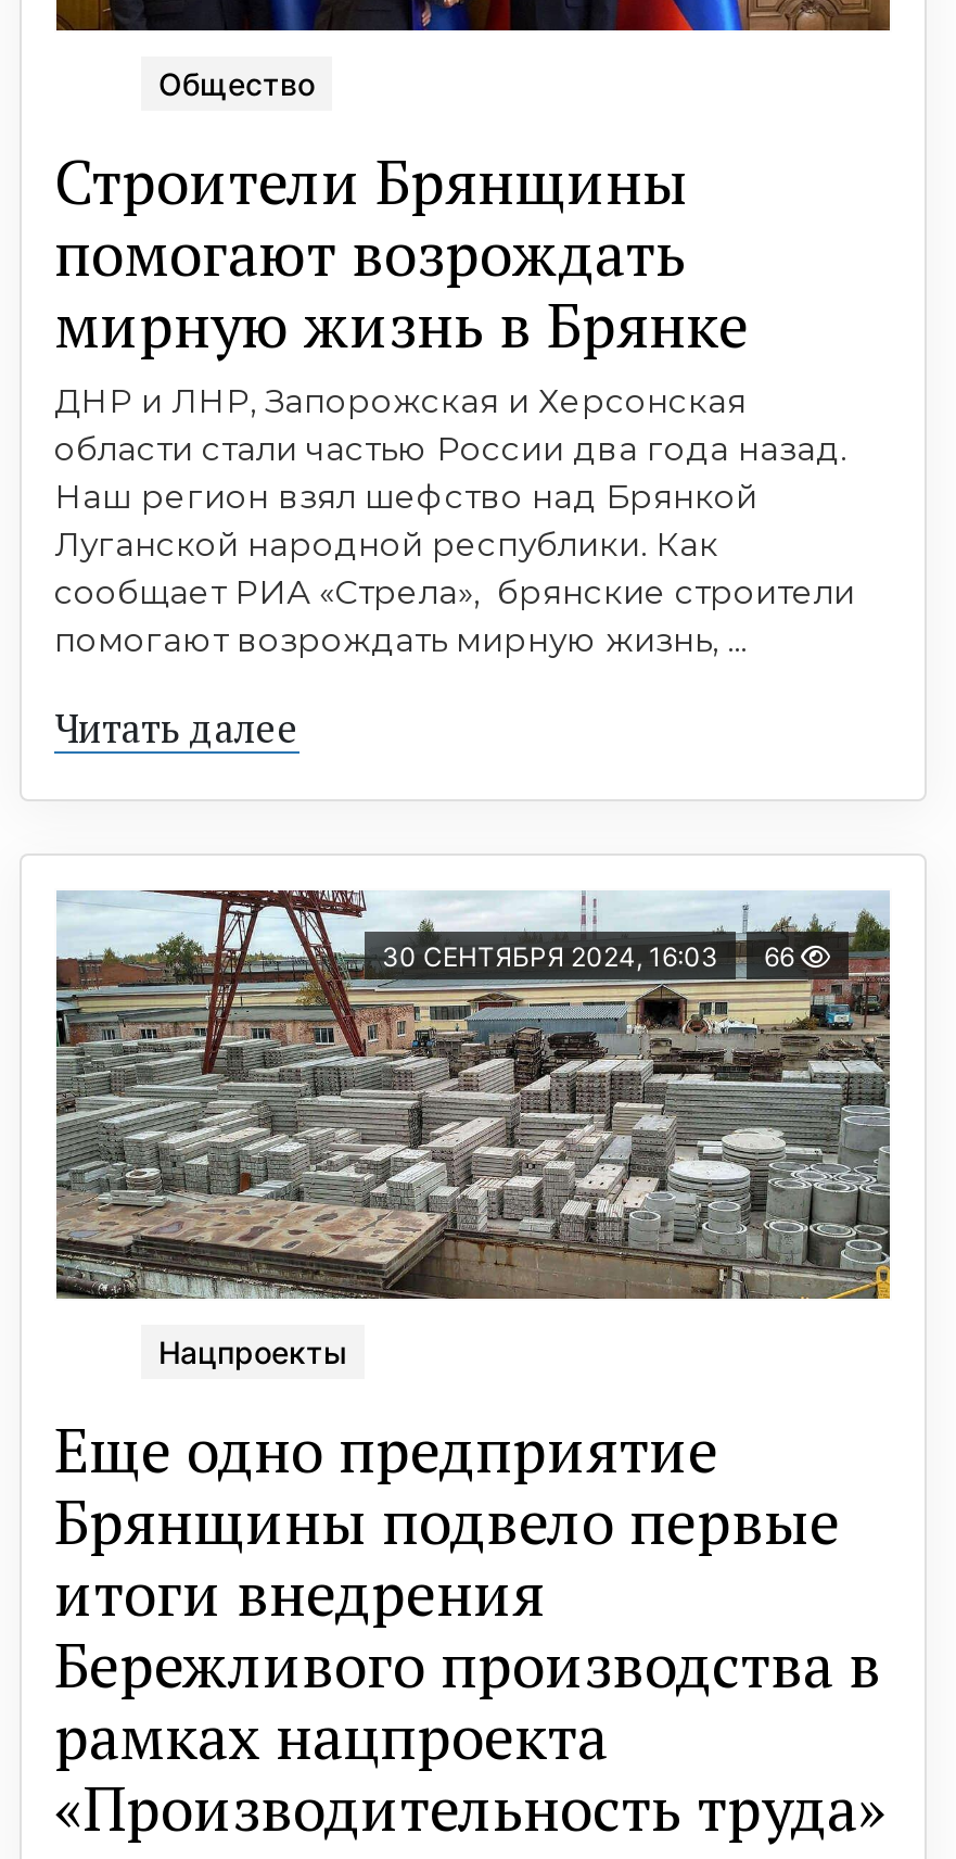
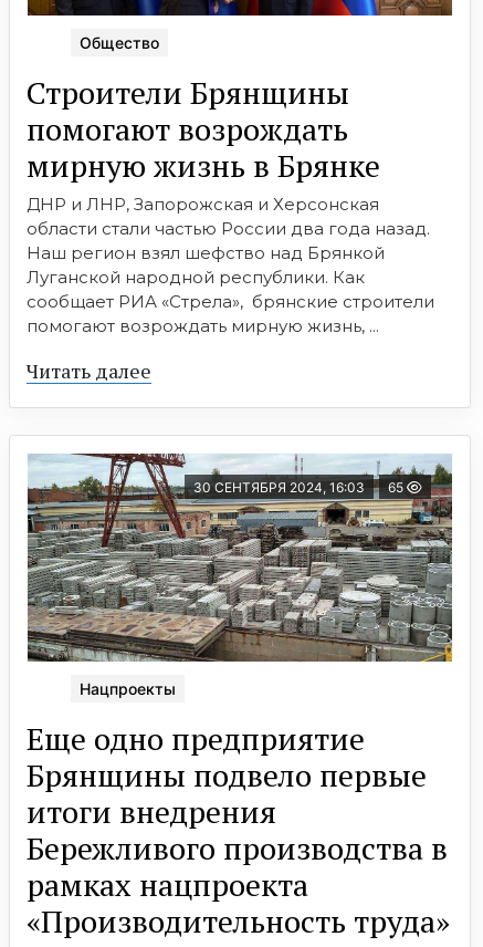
[382,940,801,973] 30 СЕНТЯБРЯ 2024, 16:03 66 -> [193,479,407,496] 30 СЕНТЯБРЯ 2024, 16:03 65

